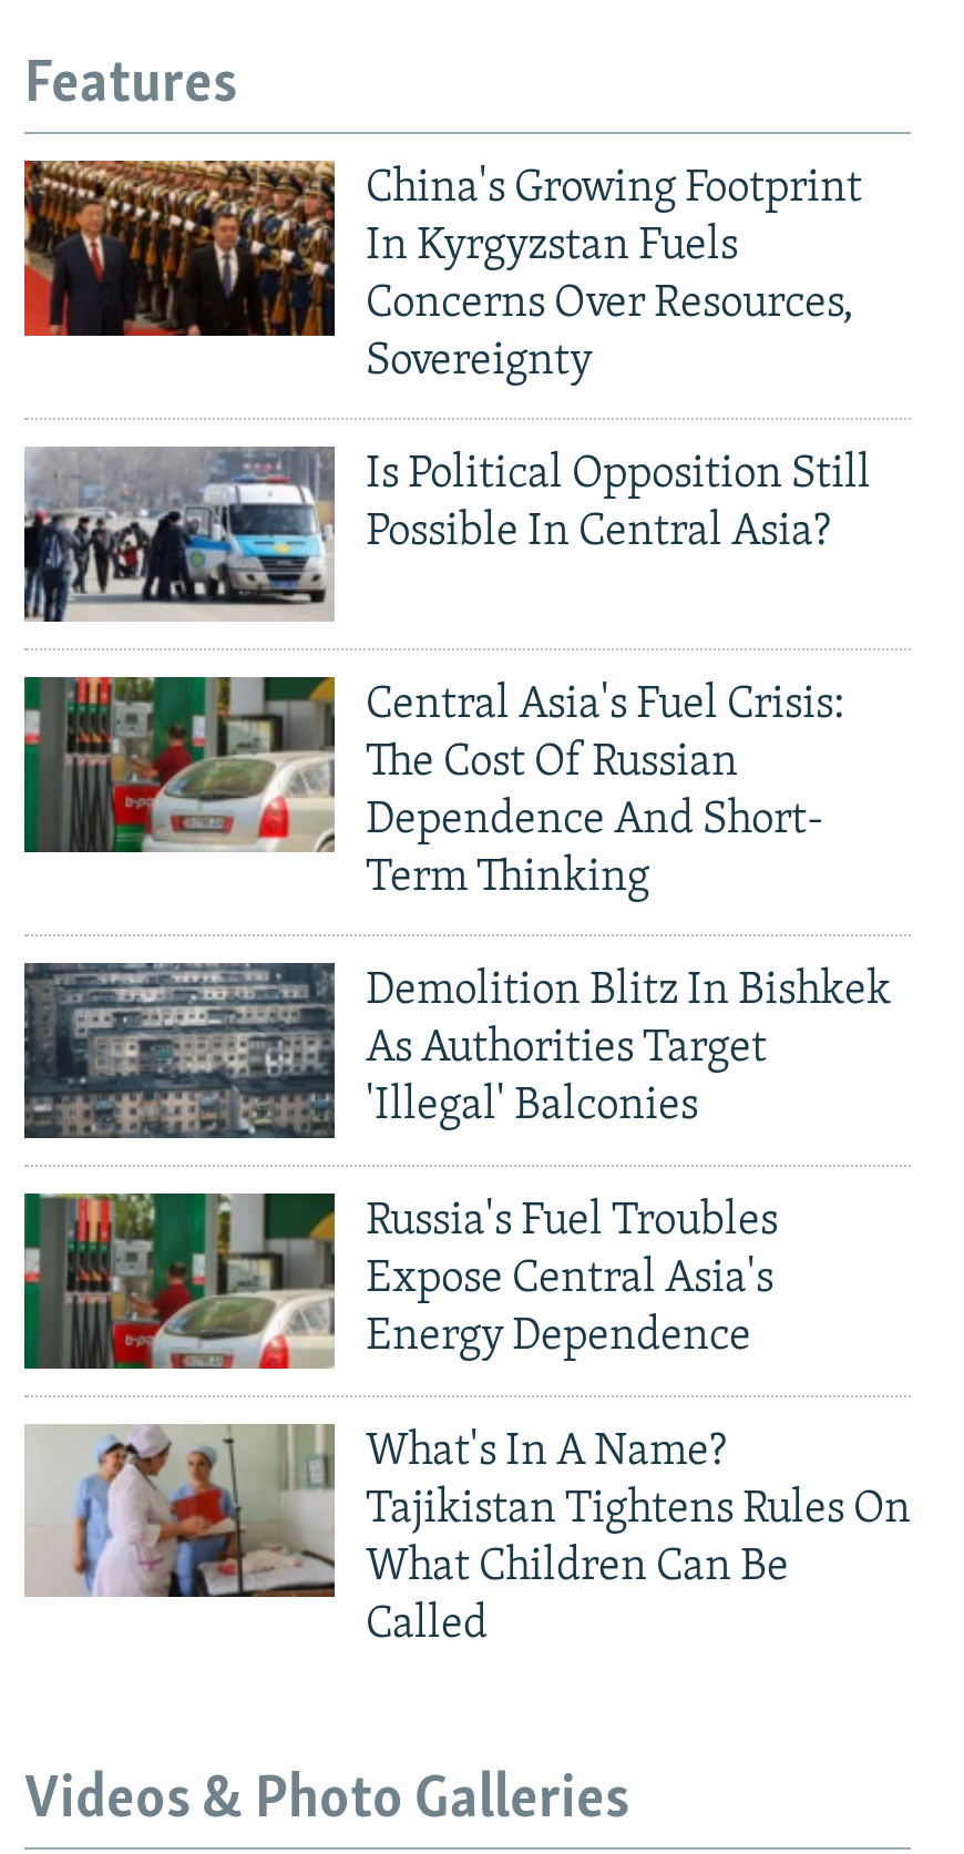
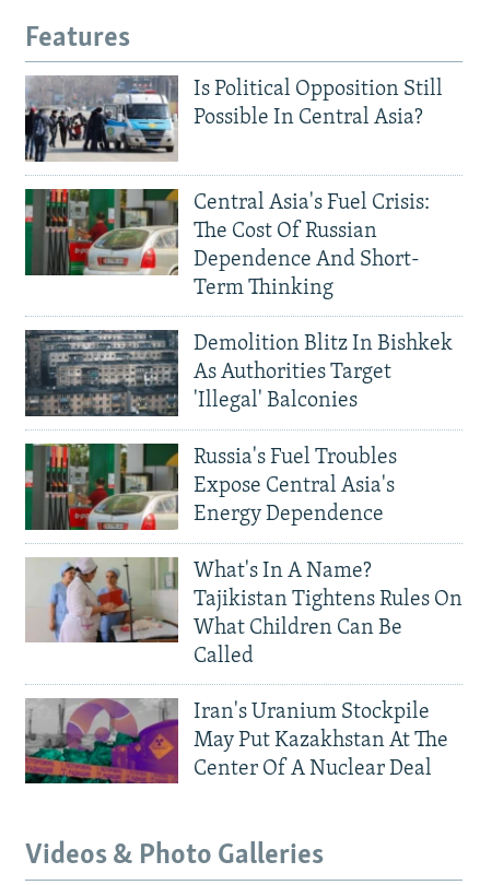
[22,158,862,385] [image] | China's Growing Footprint | In Kyrgyzstan Fuels | Concerns Over Resources, | Sovereignty -> none
moved [20,444,911,1647] -> [23,74,463,667]: [image] | Is Political Opposition Still | Possible In Central Asia? | ... | What Children Can Be | Called
none -> [24,697,448,784] [image] | Iran's Uranium Stockpile | May Put Kazakhstan At The | Center Of A Nuclear Deal

